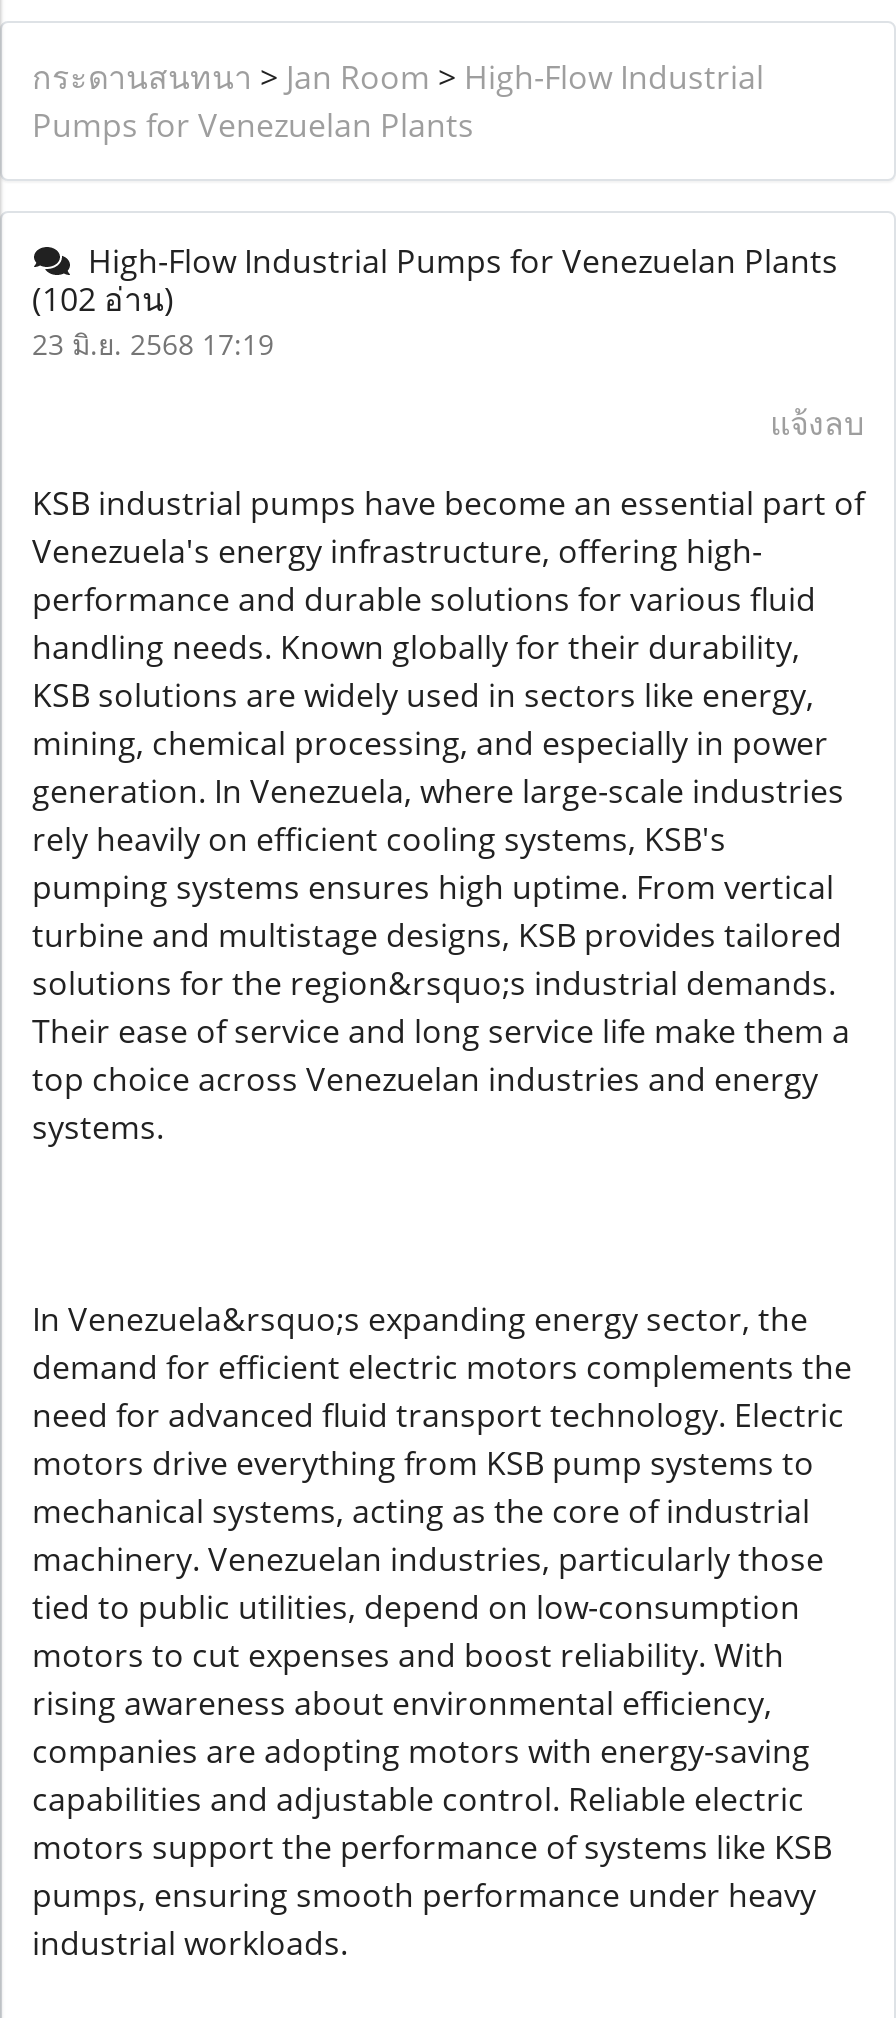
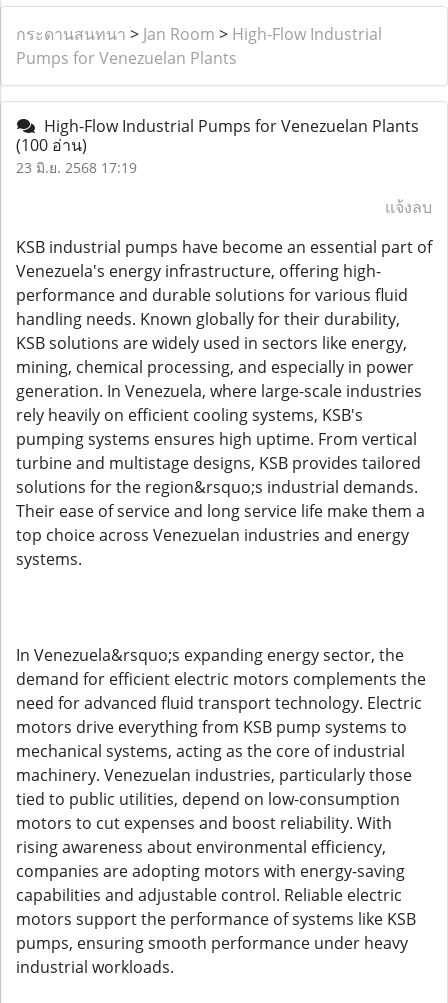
[32,277,174,321] (102 อ่าน) -> [16,134,87,156] (100 อ่าน)

